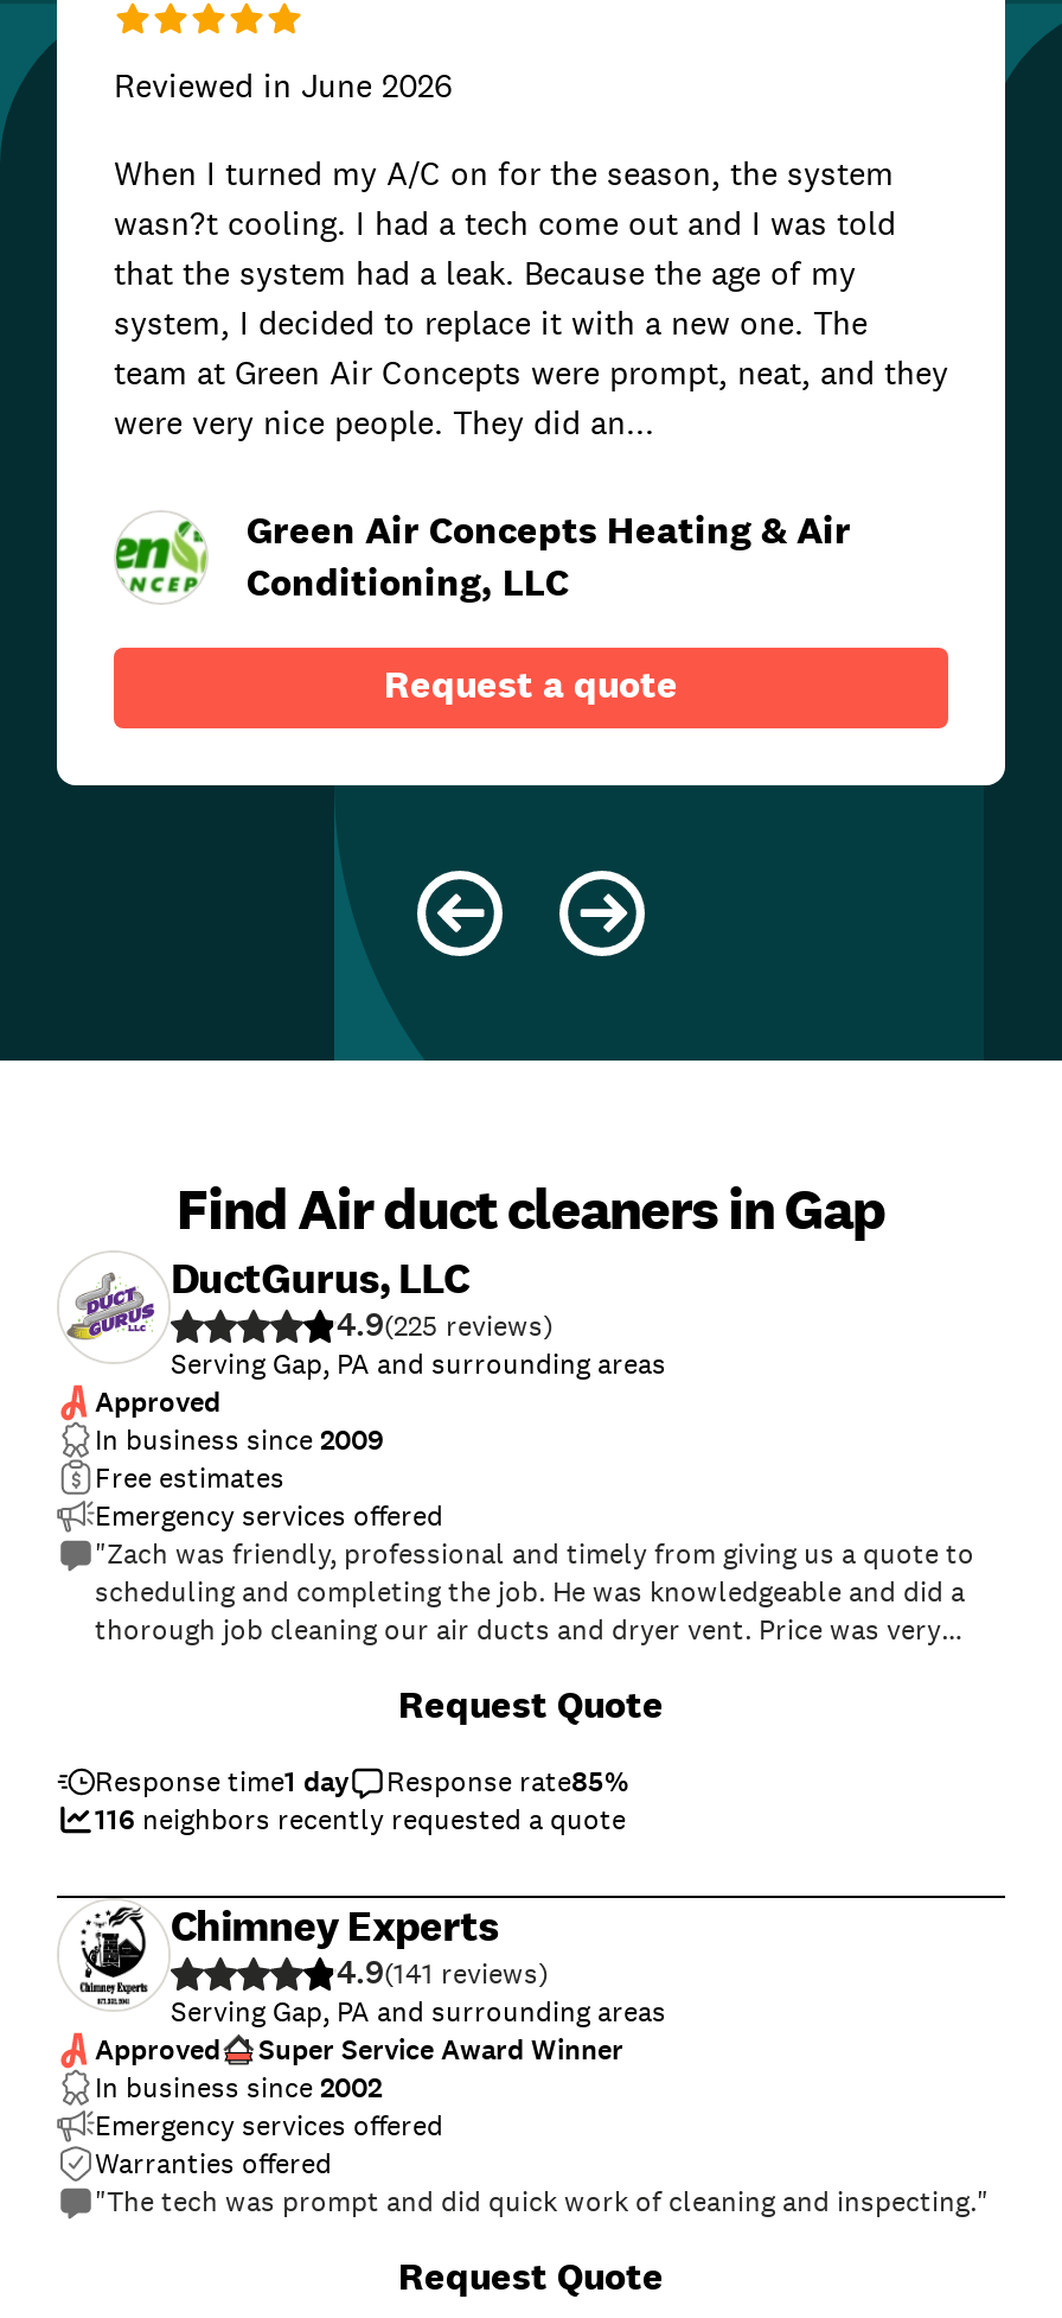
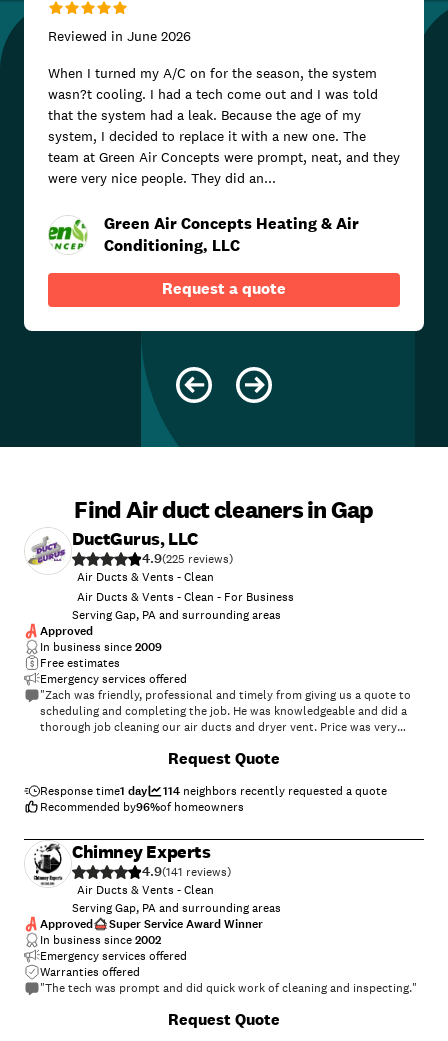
none -> [77,569,294,605] Air Ducts & Vents - Clean | Air Ducts & Vents - Clean - For Business
[95,1763,628,1839] Response rate85% | 116 neighbors recently requested a quote -> [40,783,387,815] 114 neighbors recently requested a quote | Recommended by96%of homeowners
none -> [77,882,214,898] Air Ducts & Vents - Clean

